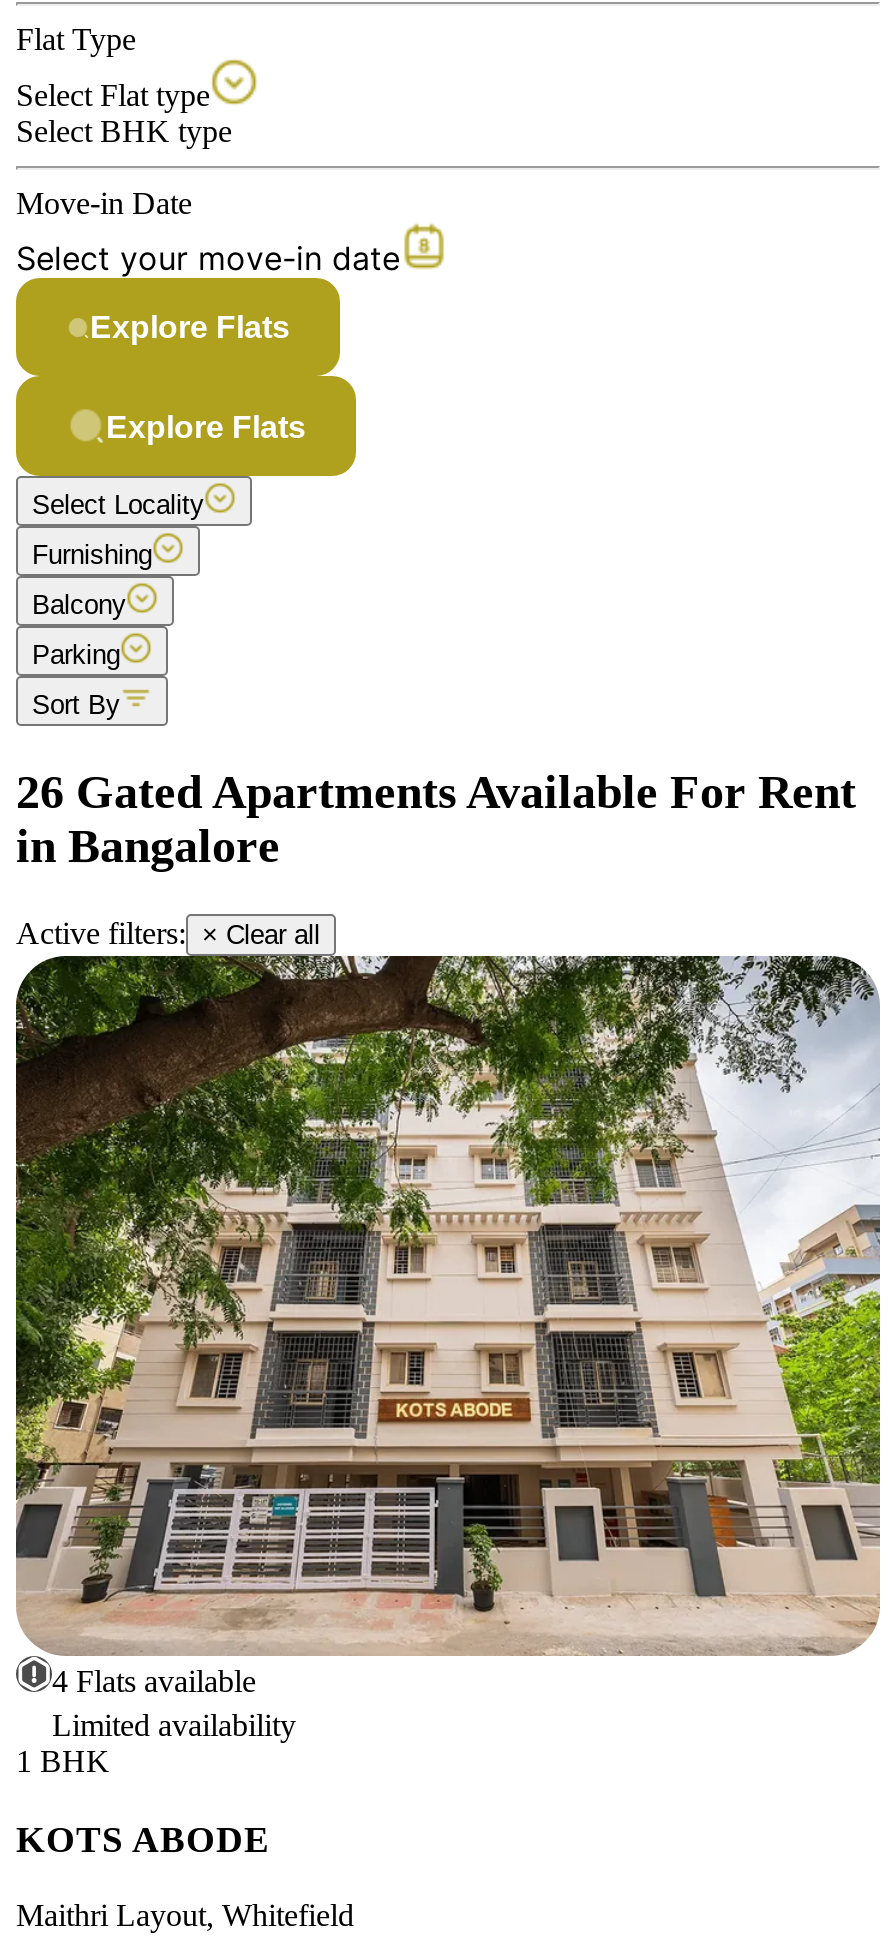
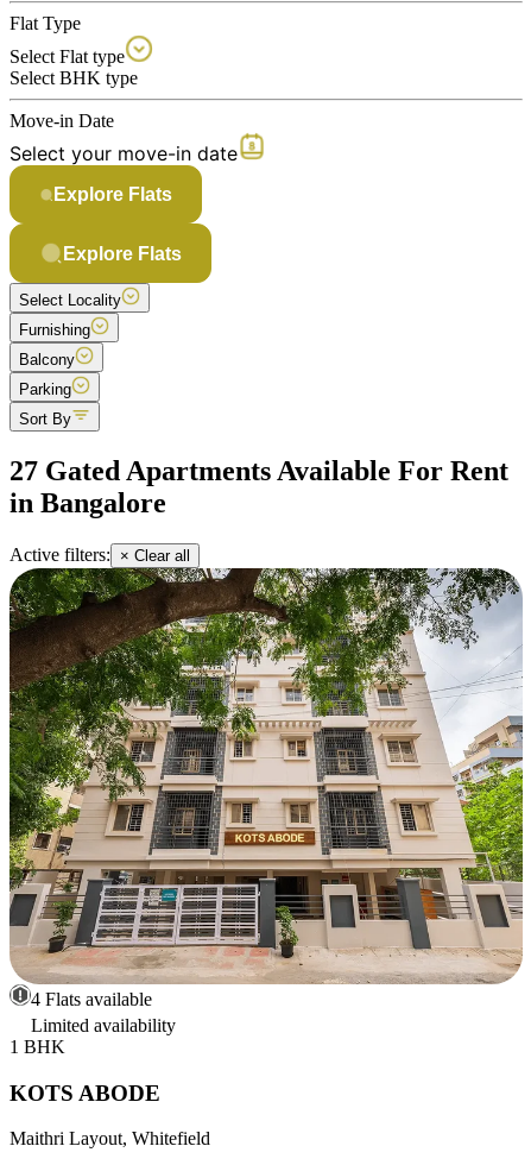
[16,766,856,818] 26 Gated Apartments Available For Rent -> [10,456,508,486] 27 Gated Apartments Available For Rent

